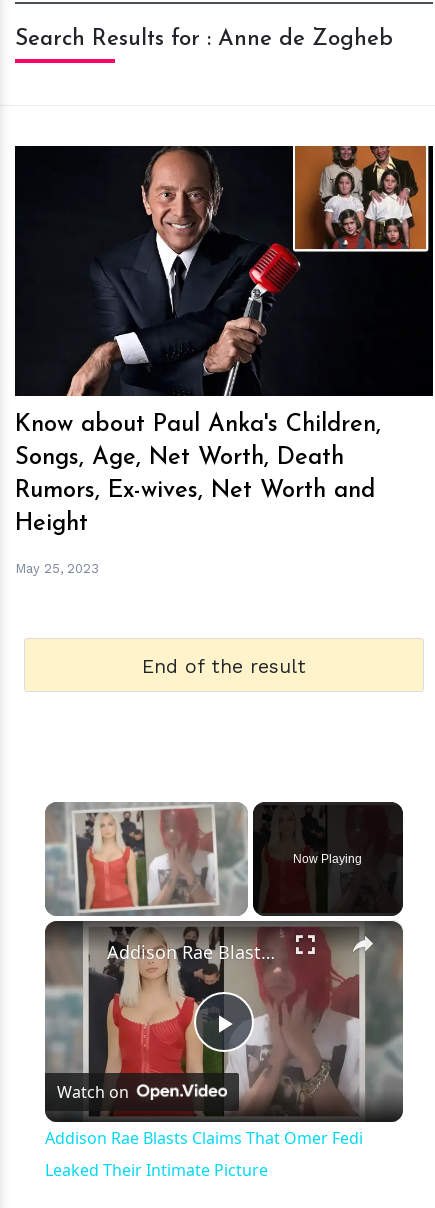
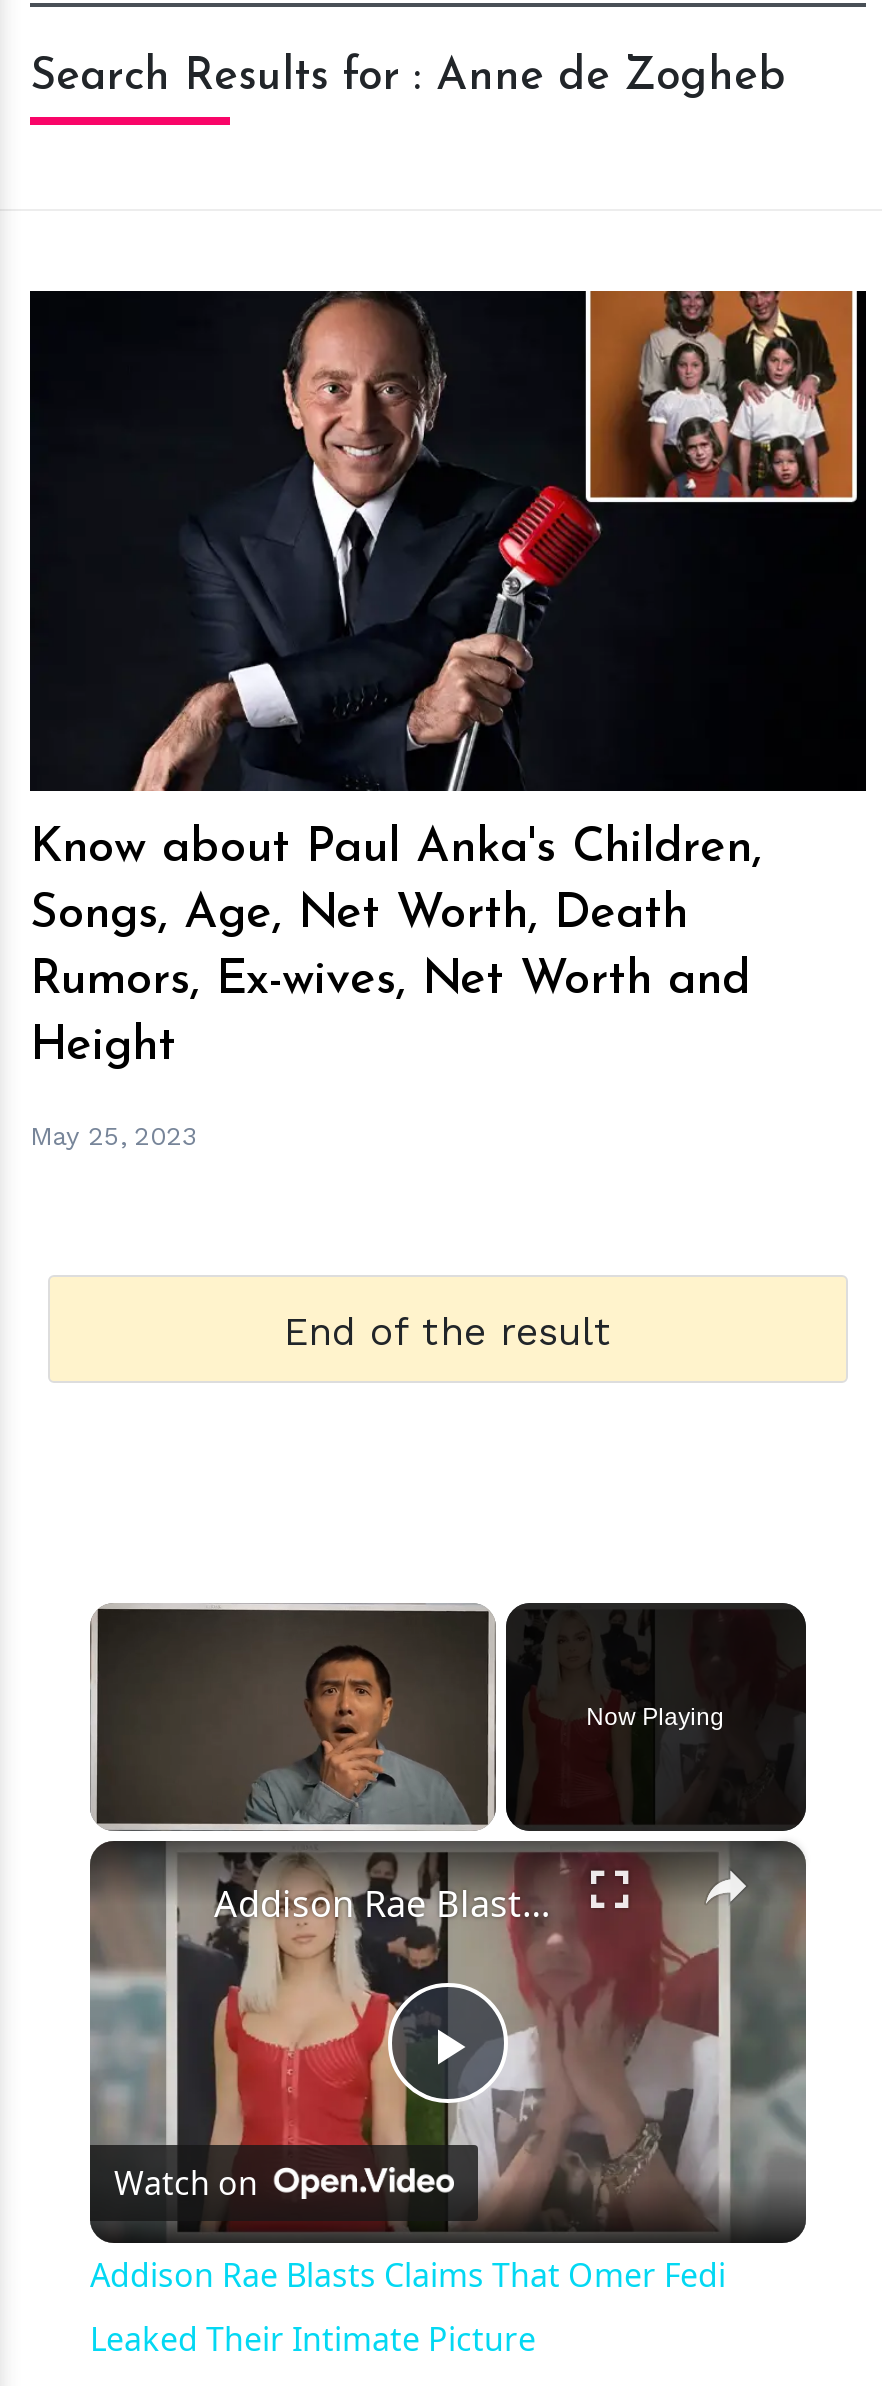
[45,803,247,916] [image] -> [92,1609,492,1829] [image]

